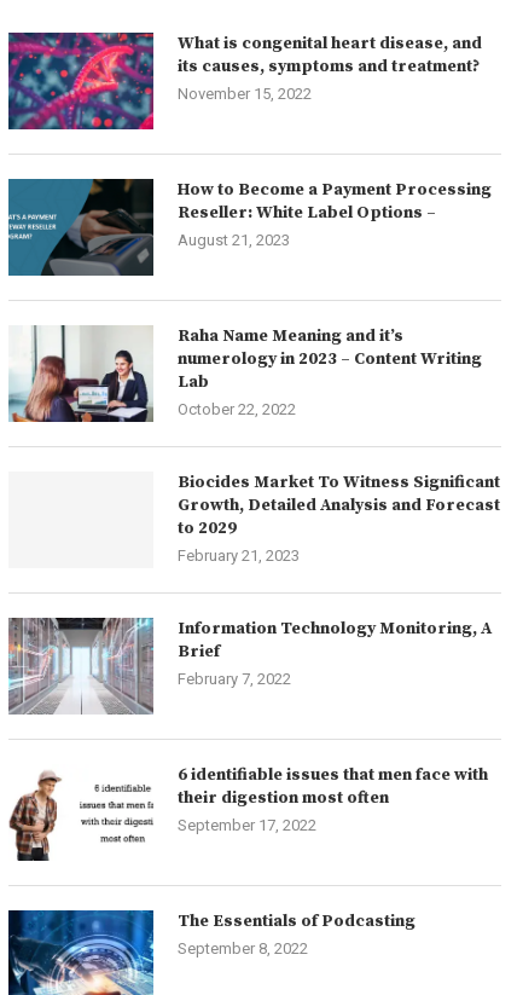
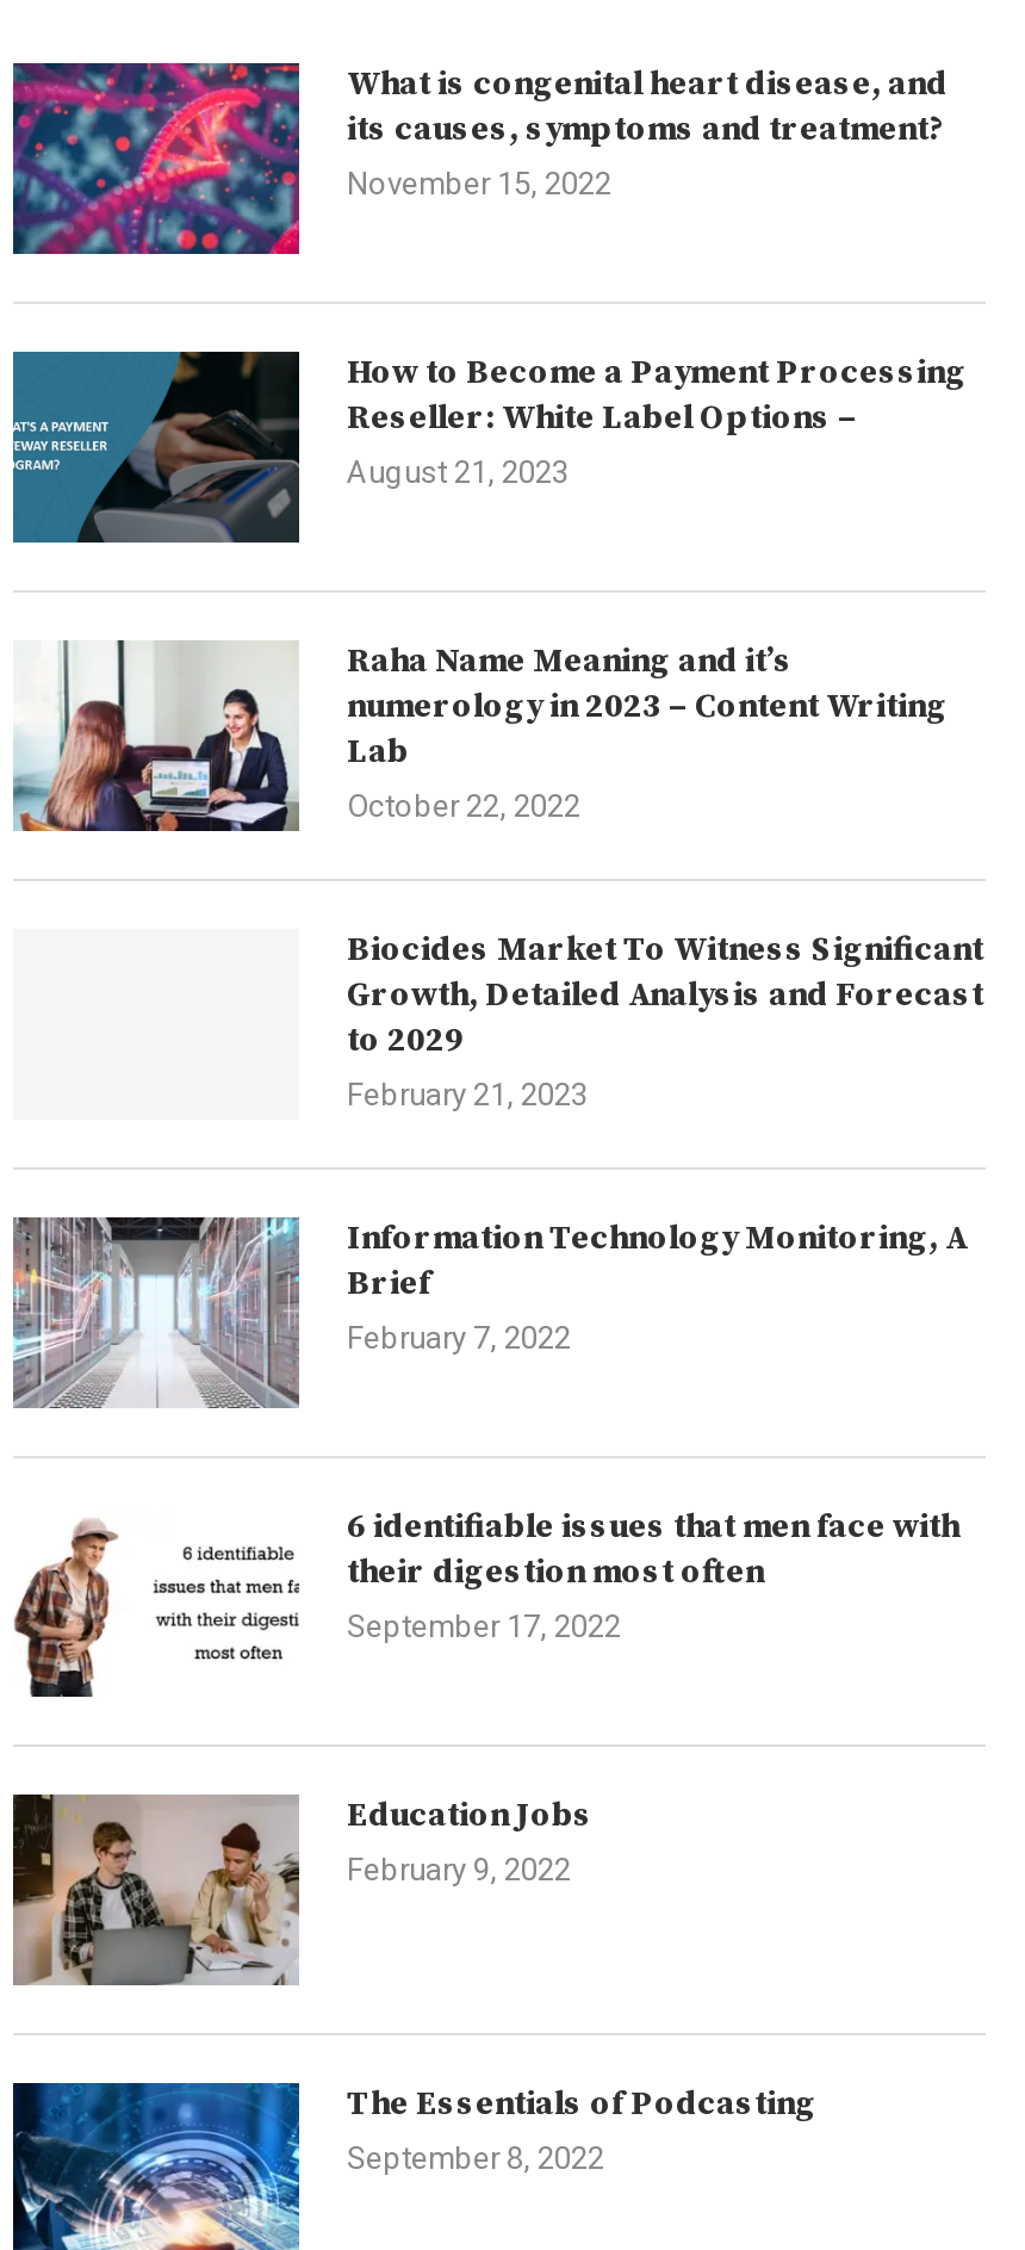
none -> [13,1792,592,1988] [image] | Education Jobs | February 9, 2022

